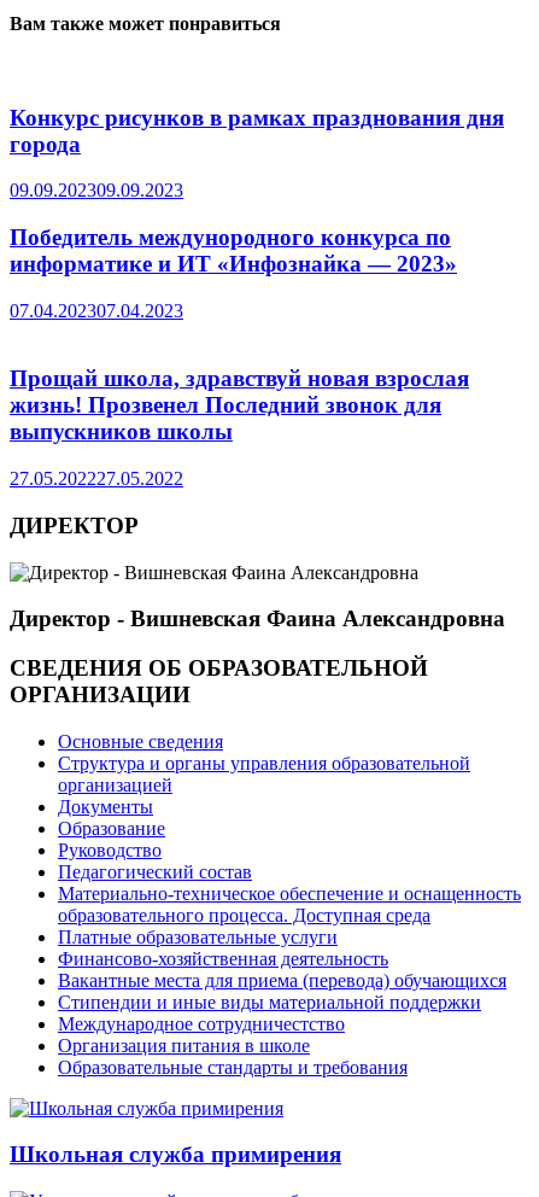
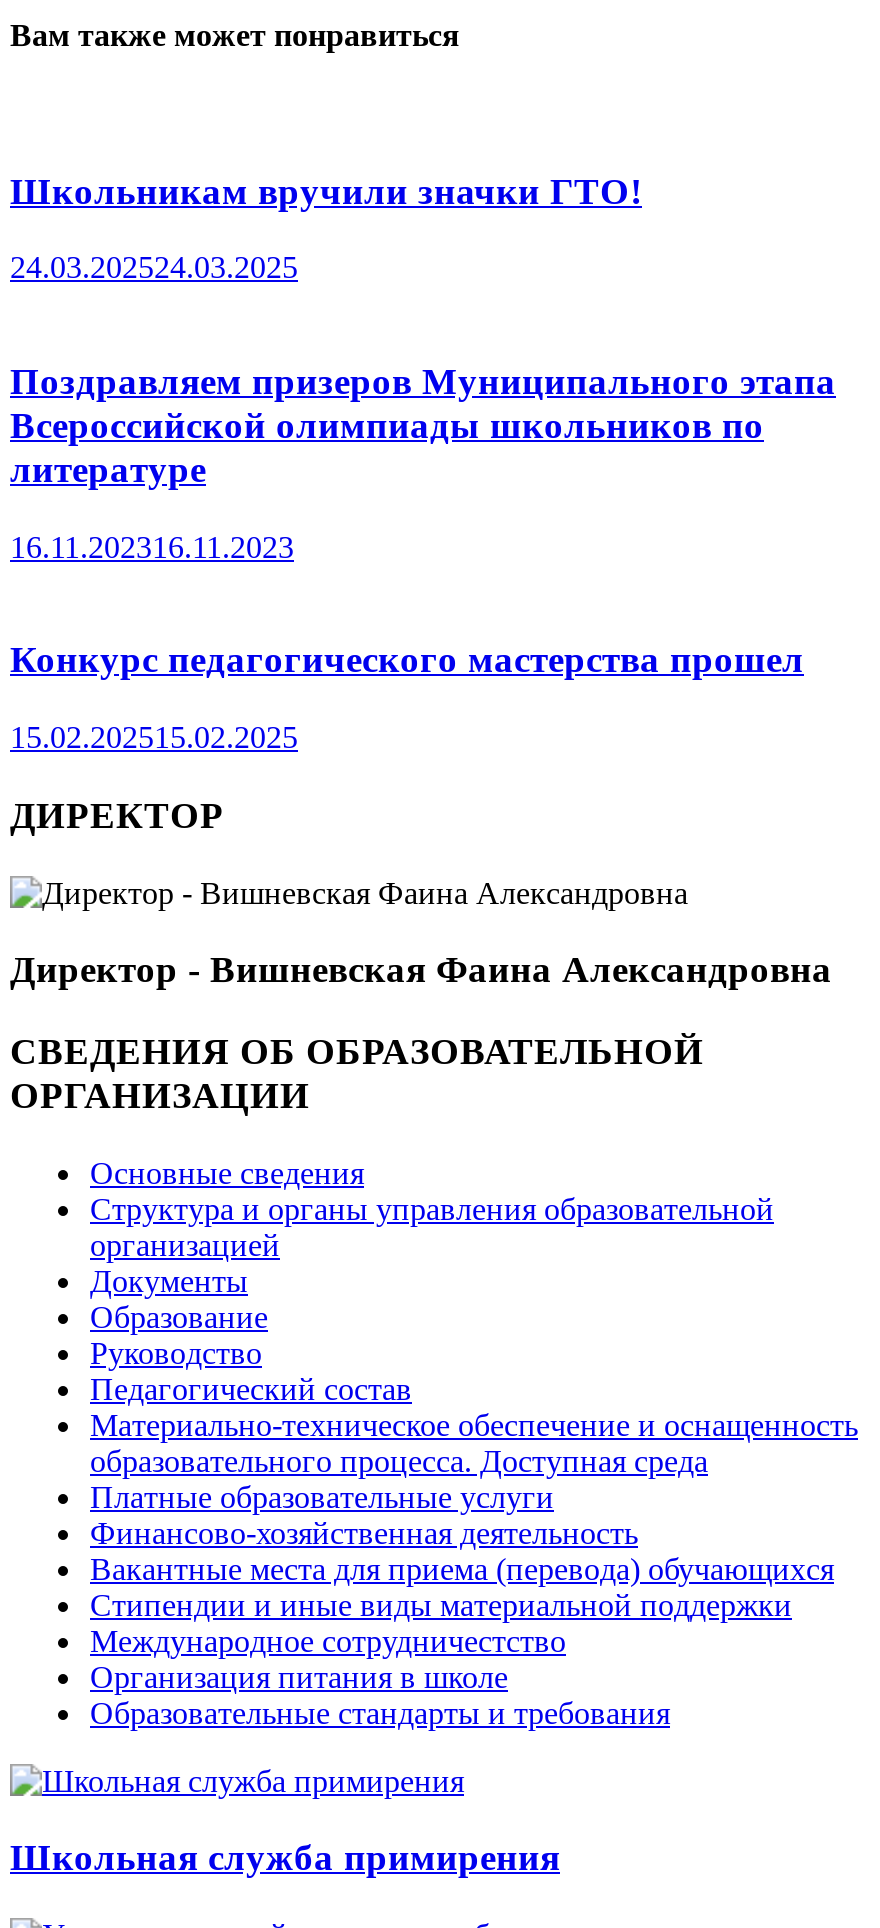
[10,104,504,156] Конкурс рисунков в рамках празднования дня | города -> [10,169,642,211] Школьникам вручили значки ГТО!
[10,180,183,201] 09.09.202309.09.2023 -> [10,250,298,284] 24.03.202524.03.2025
[10,224,457,276] Победитель междунородного конкурса по | информатике и ИТ «Инфознайка — 2023» -> [10,360,836,490] Поздравляем призеров Муниципального этапа | Всероссийской олимпиады школьников по | литературе
[10,300,183,321] 07.04.202307.04.2023 -> [10,529,294,563] 16.11.202316.11.2023
[10,366,469,445] Прощай школа, здравствуй новая взрослая | жизнь! Прозвенел Последний звонок для | выпускников школы -> [10,639,804,681] Конкурс педагогического мастерства прошел
[10,468,183,489] 27.05.202227.05.2022 -> [10,720,298,754] 15.02.202515.02.2025

